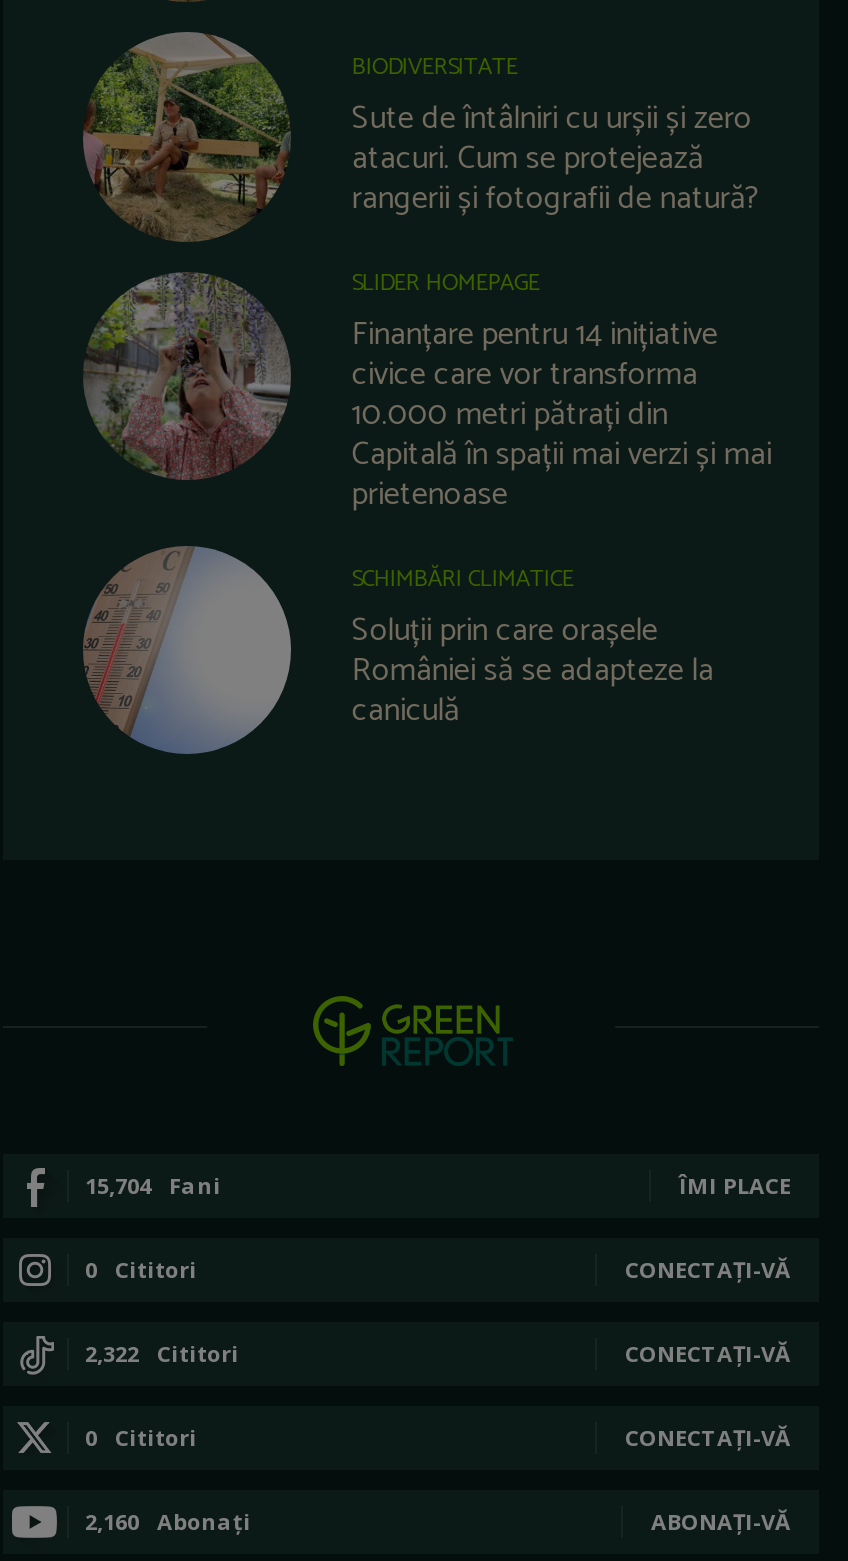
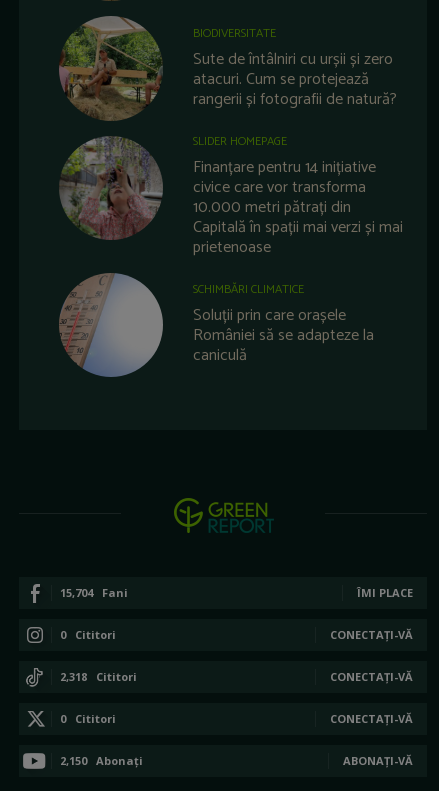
[85,1339,239,1369] 2,322 Cititori -> [60,669,137,684] 2,318 Cititori
[85,1507,251,1537] 2,160 Abonați -> [60,753,143,768] 2,150 Abonați

